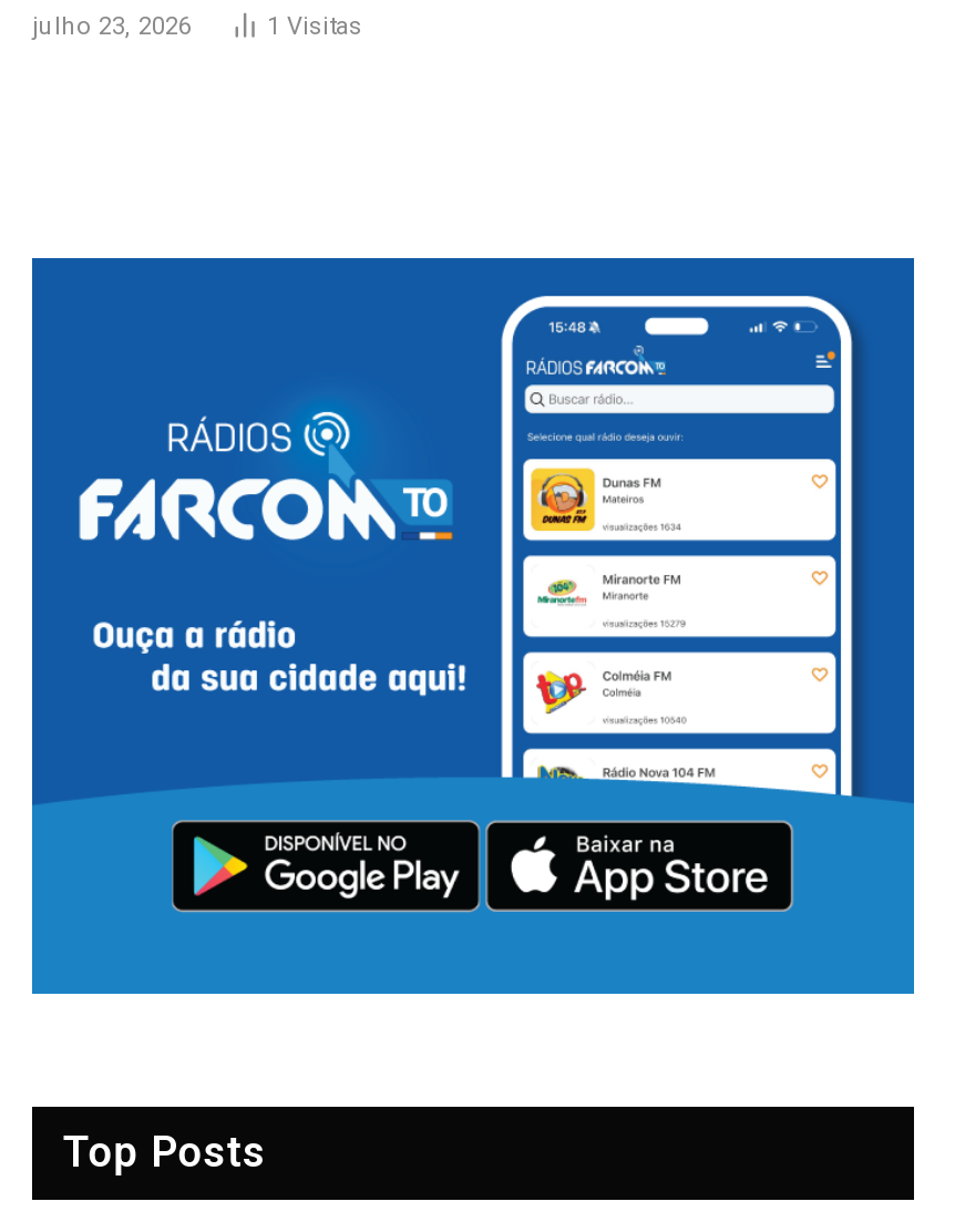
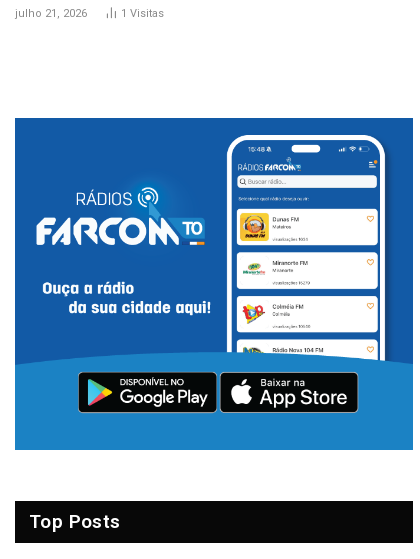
[32,12,192,41] julho 23, 2026 -> [15,7,87,20] julho 21, 2026

